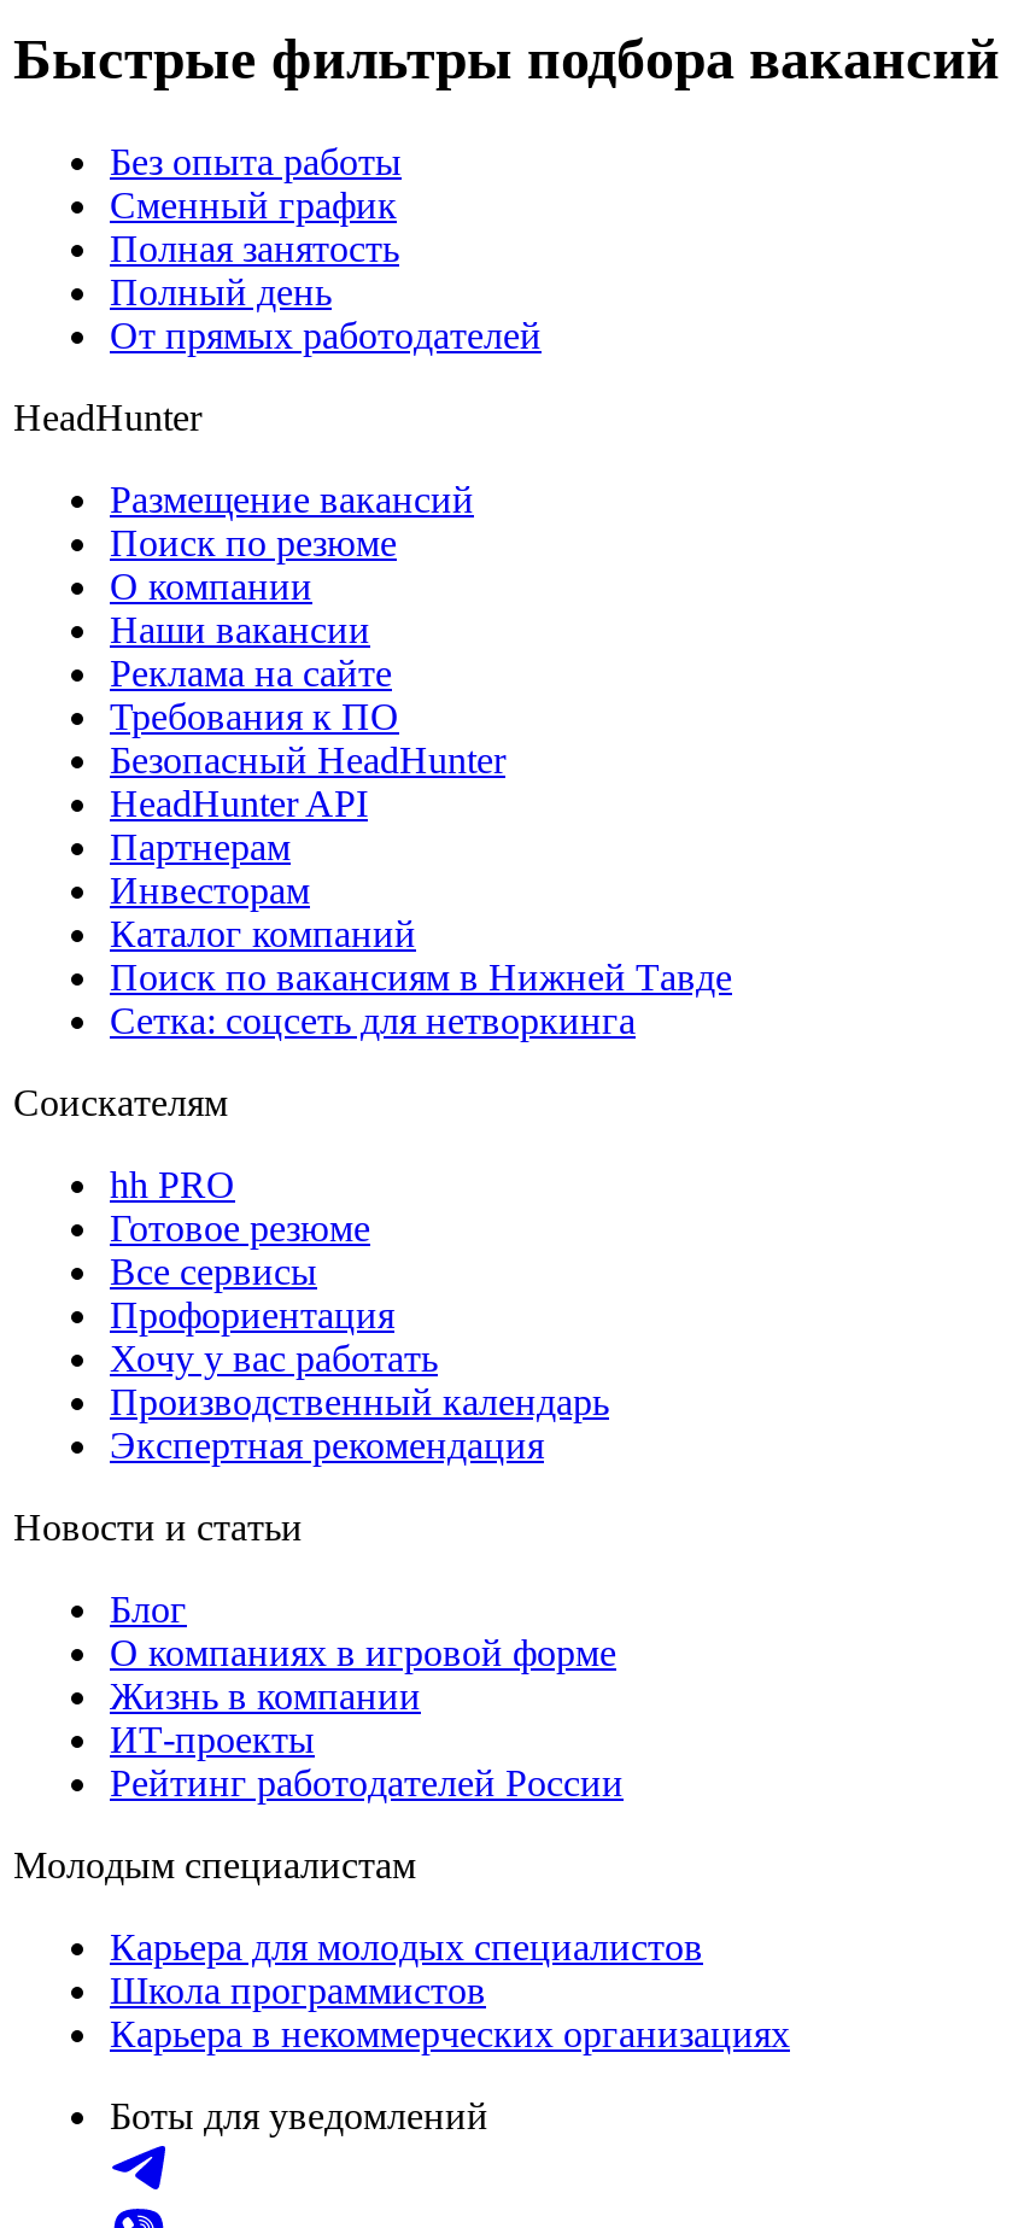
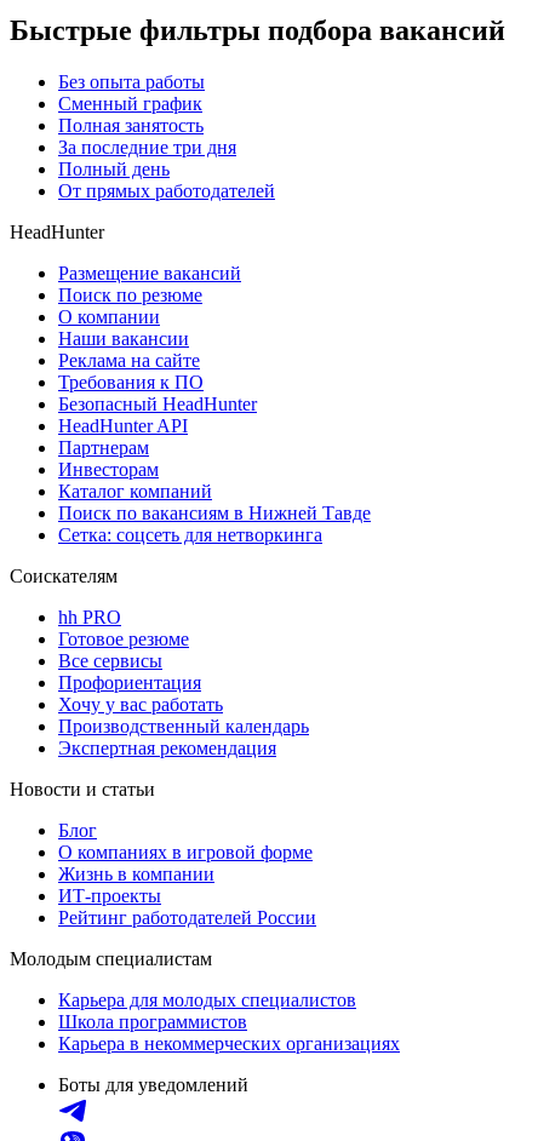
none -> [58,137,236,157] За последние три дня

